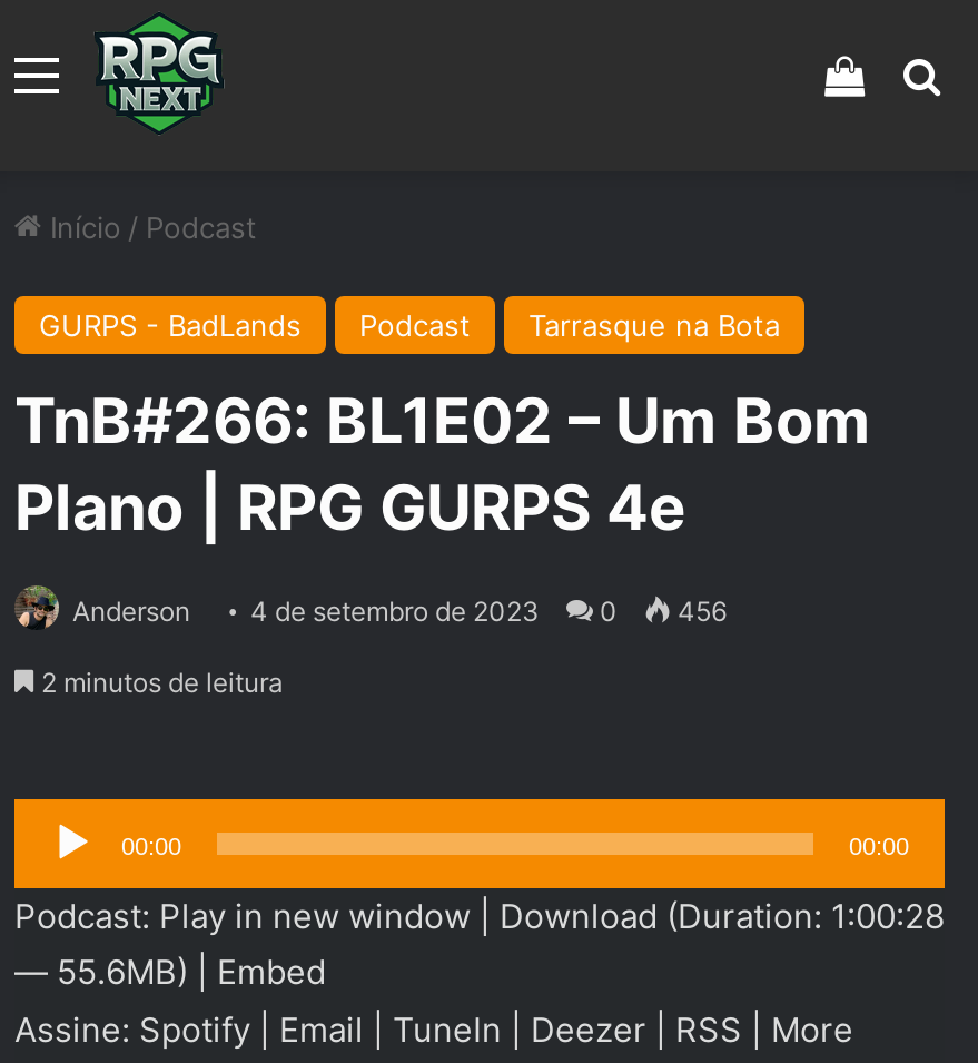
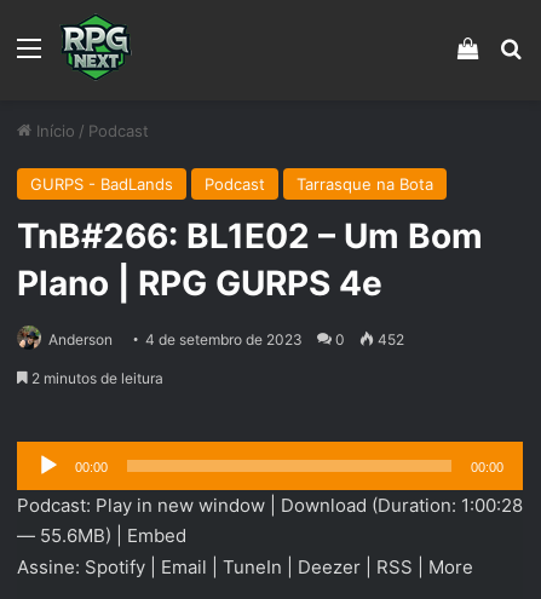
[72,594,727,628] Anderson 4 de setembro de 2023 0 456 -> [48,330,404,349] Anderson 4 de setembro de 2023 0 452

